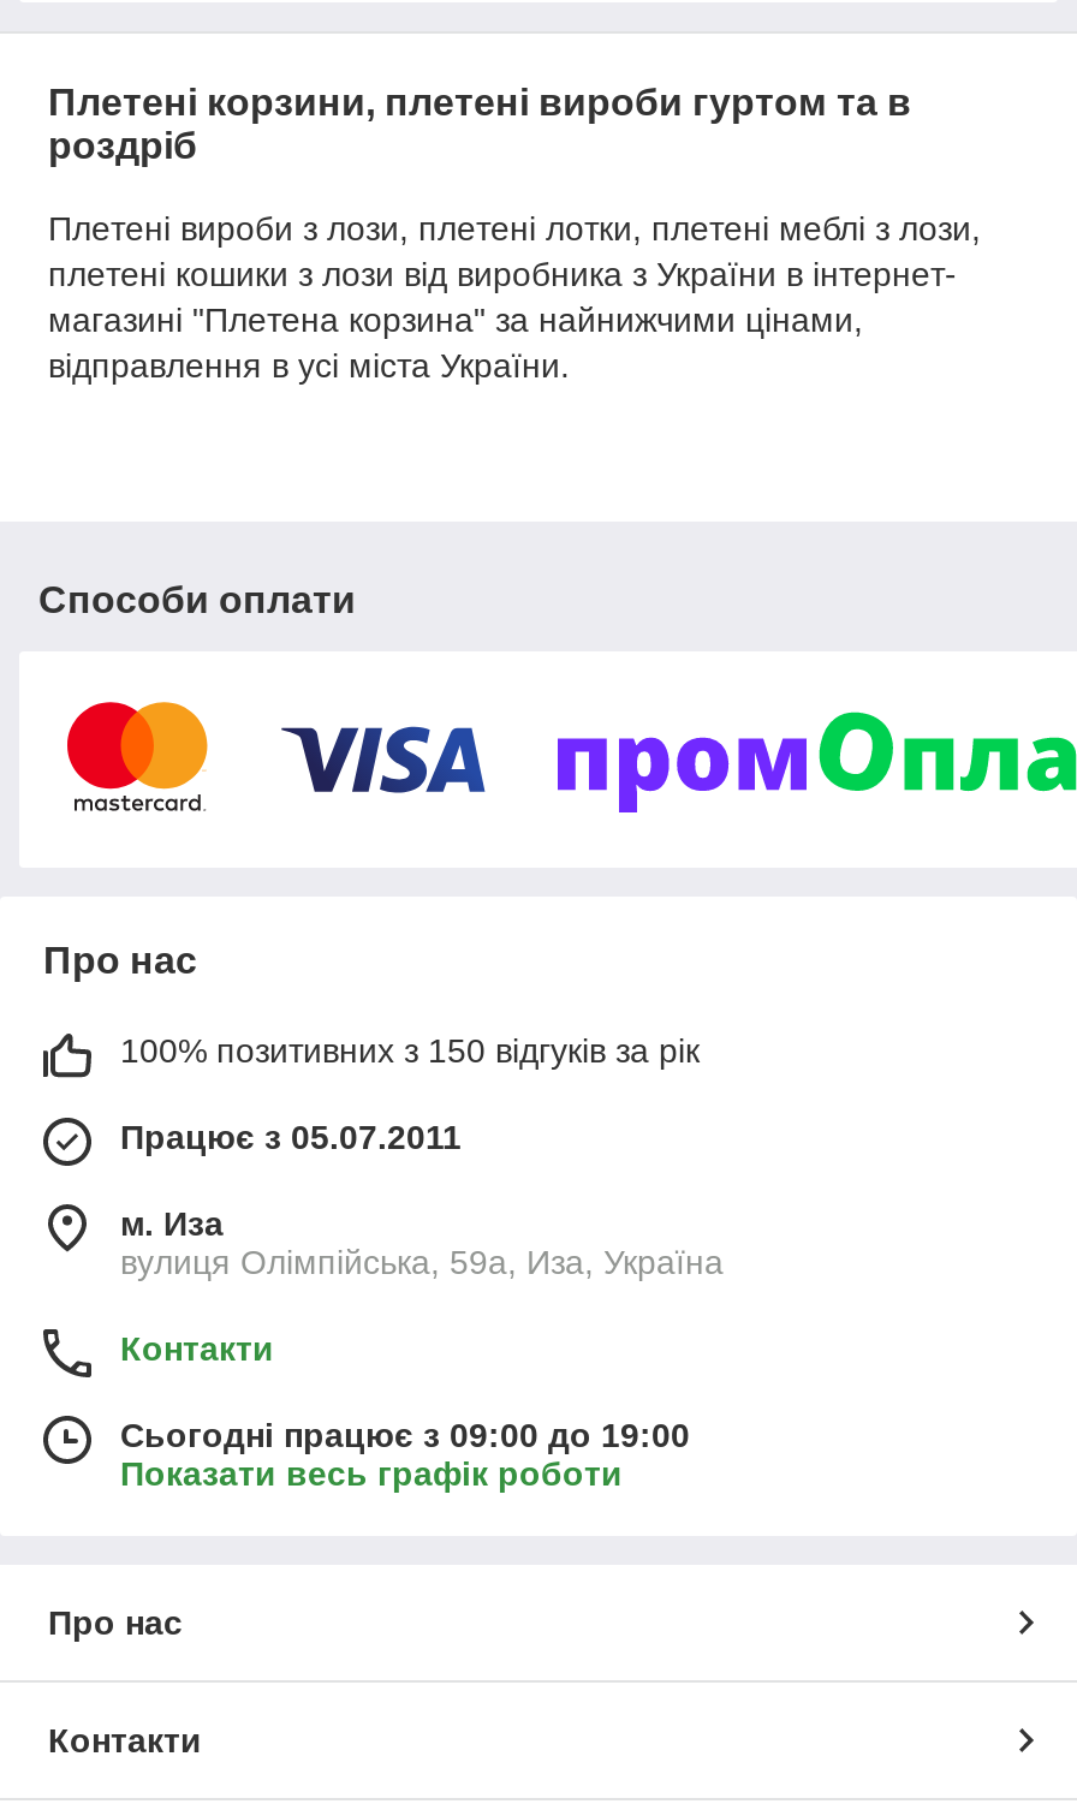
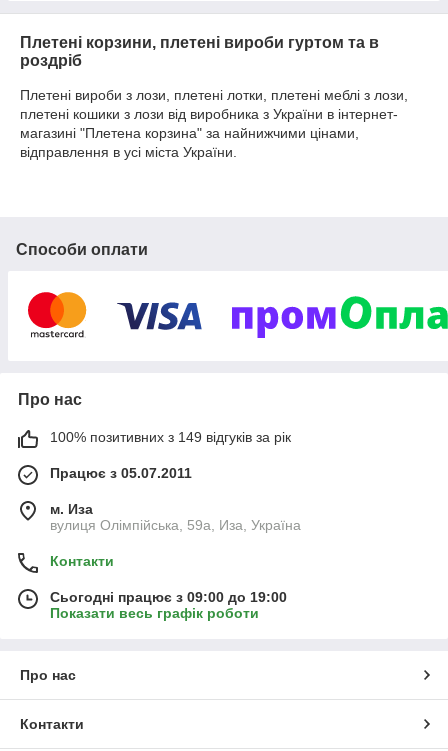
[120,1032,700,1070] 100% позитивних з 150 відгуків за рік -> [50,429,291,445] 100% позитивних з 149 відгуків за рік

